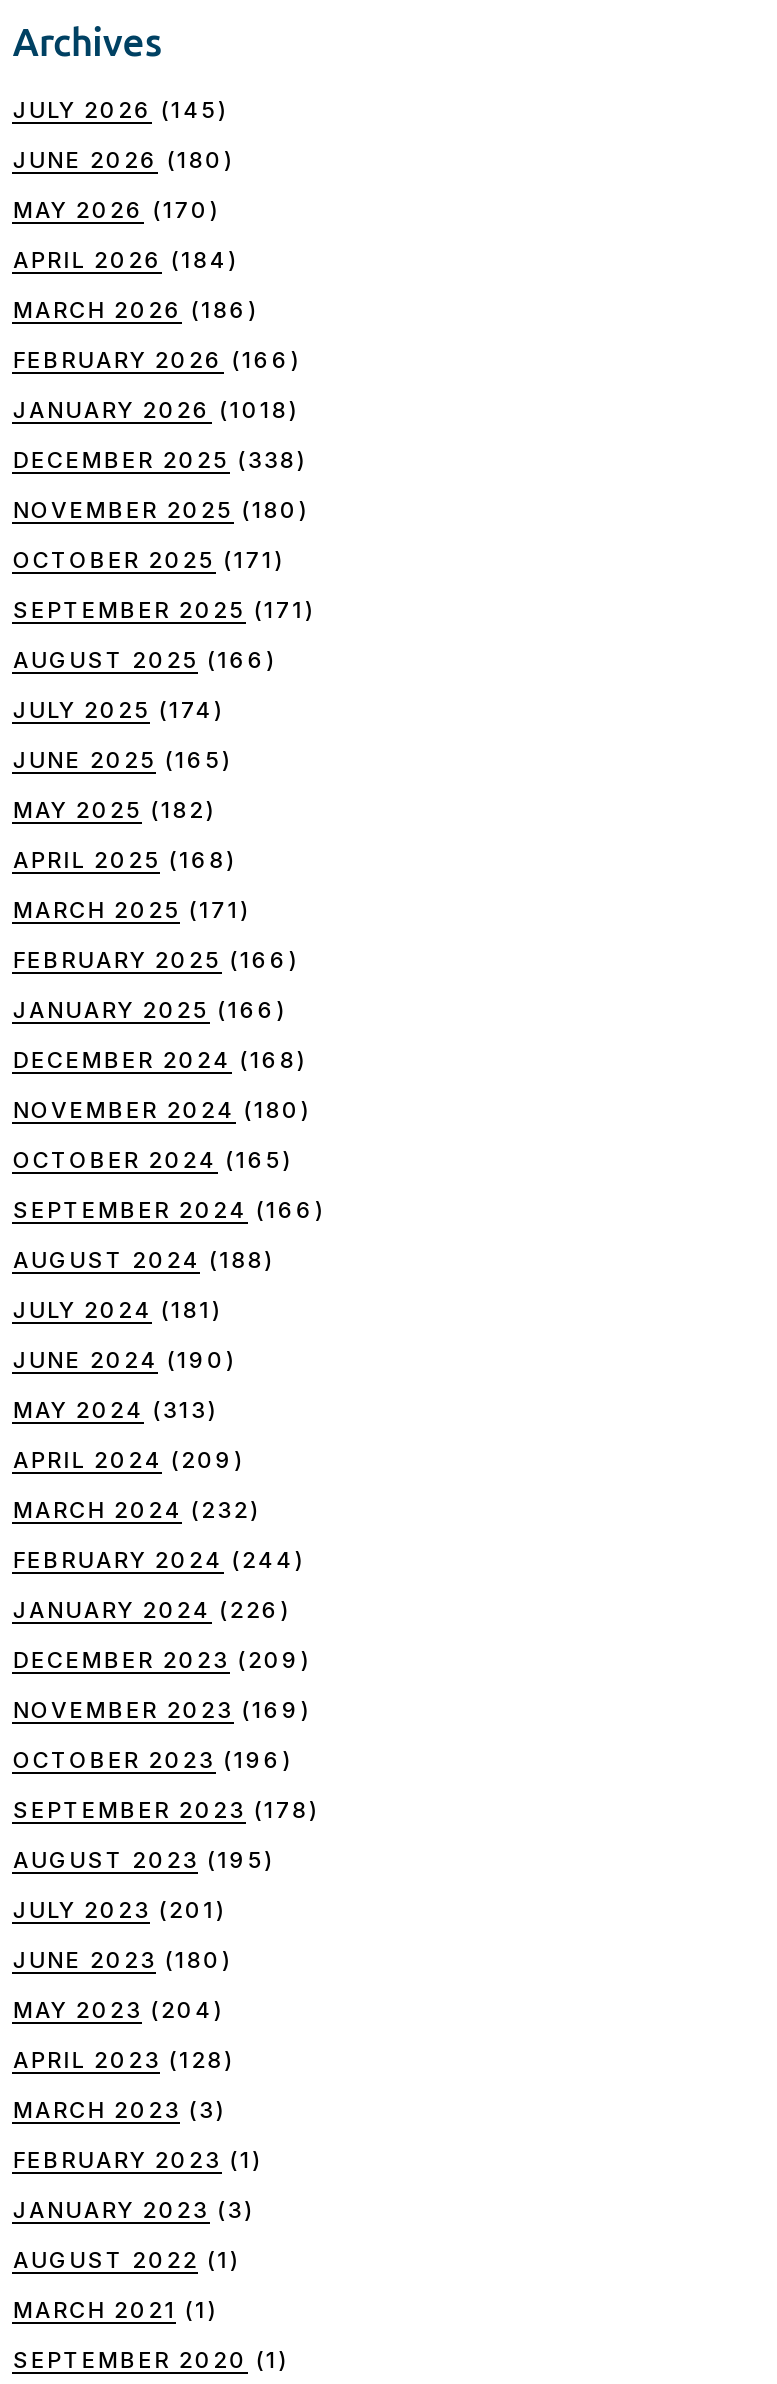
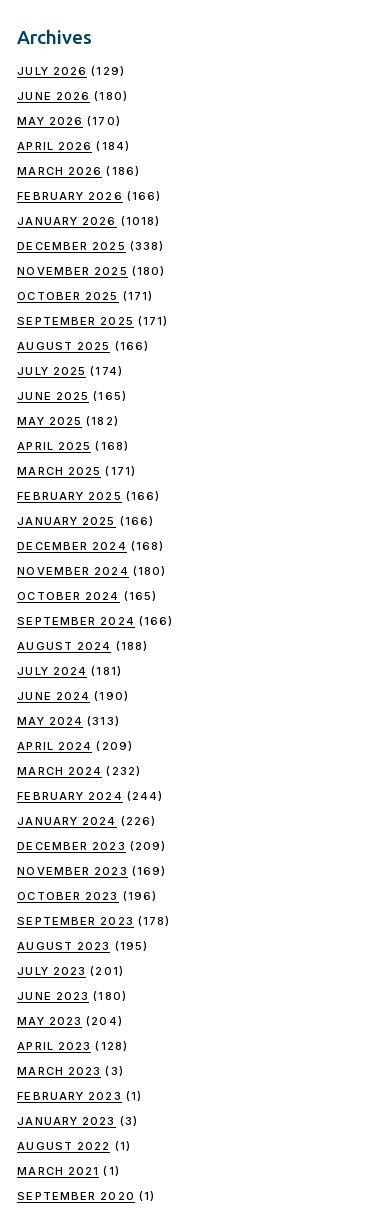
[13,95,228,123] JULY 2026 (145) -> [17,64,125,78] JULY 2026 (129)

